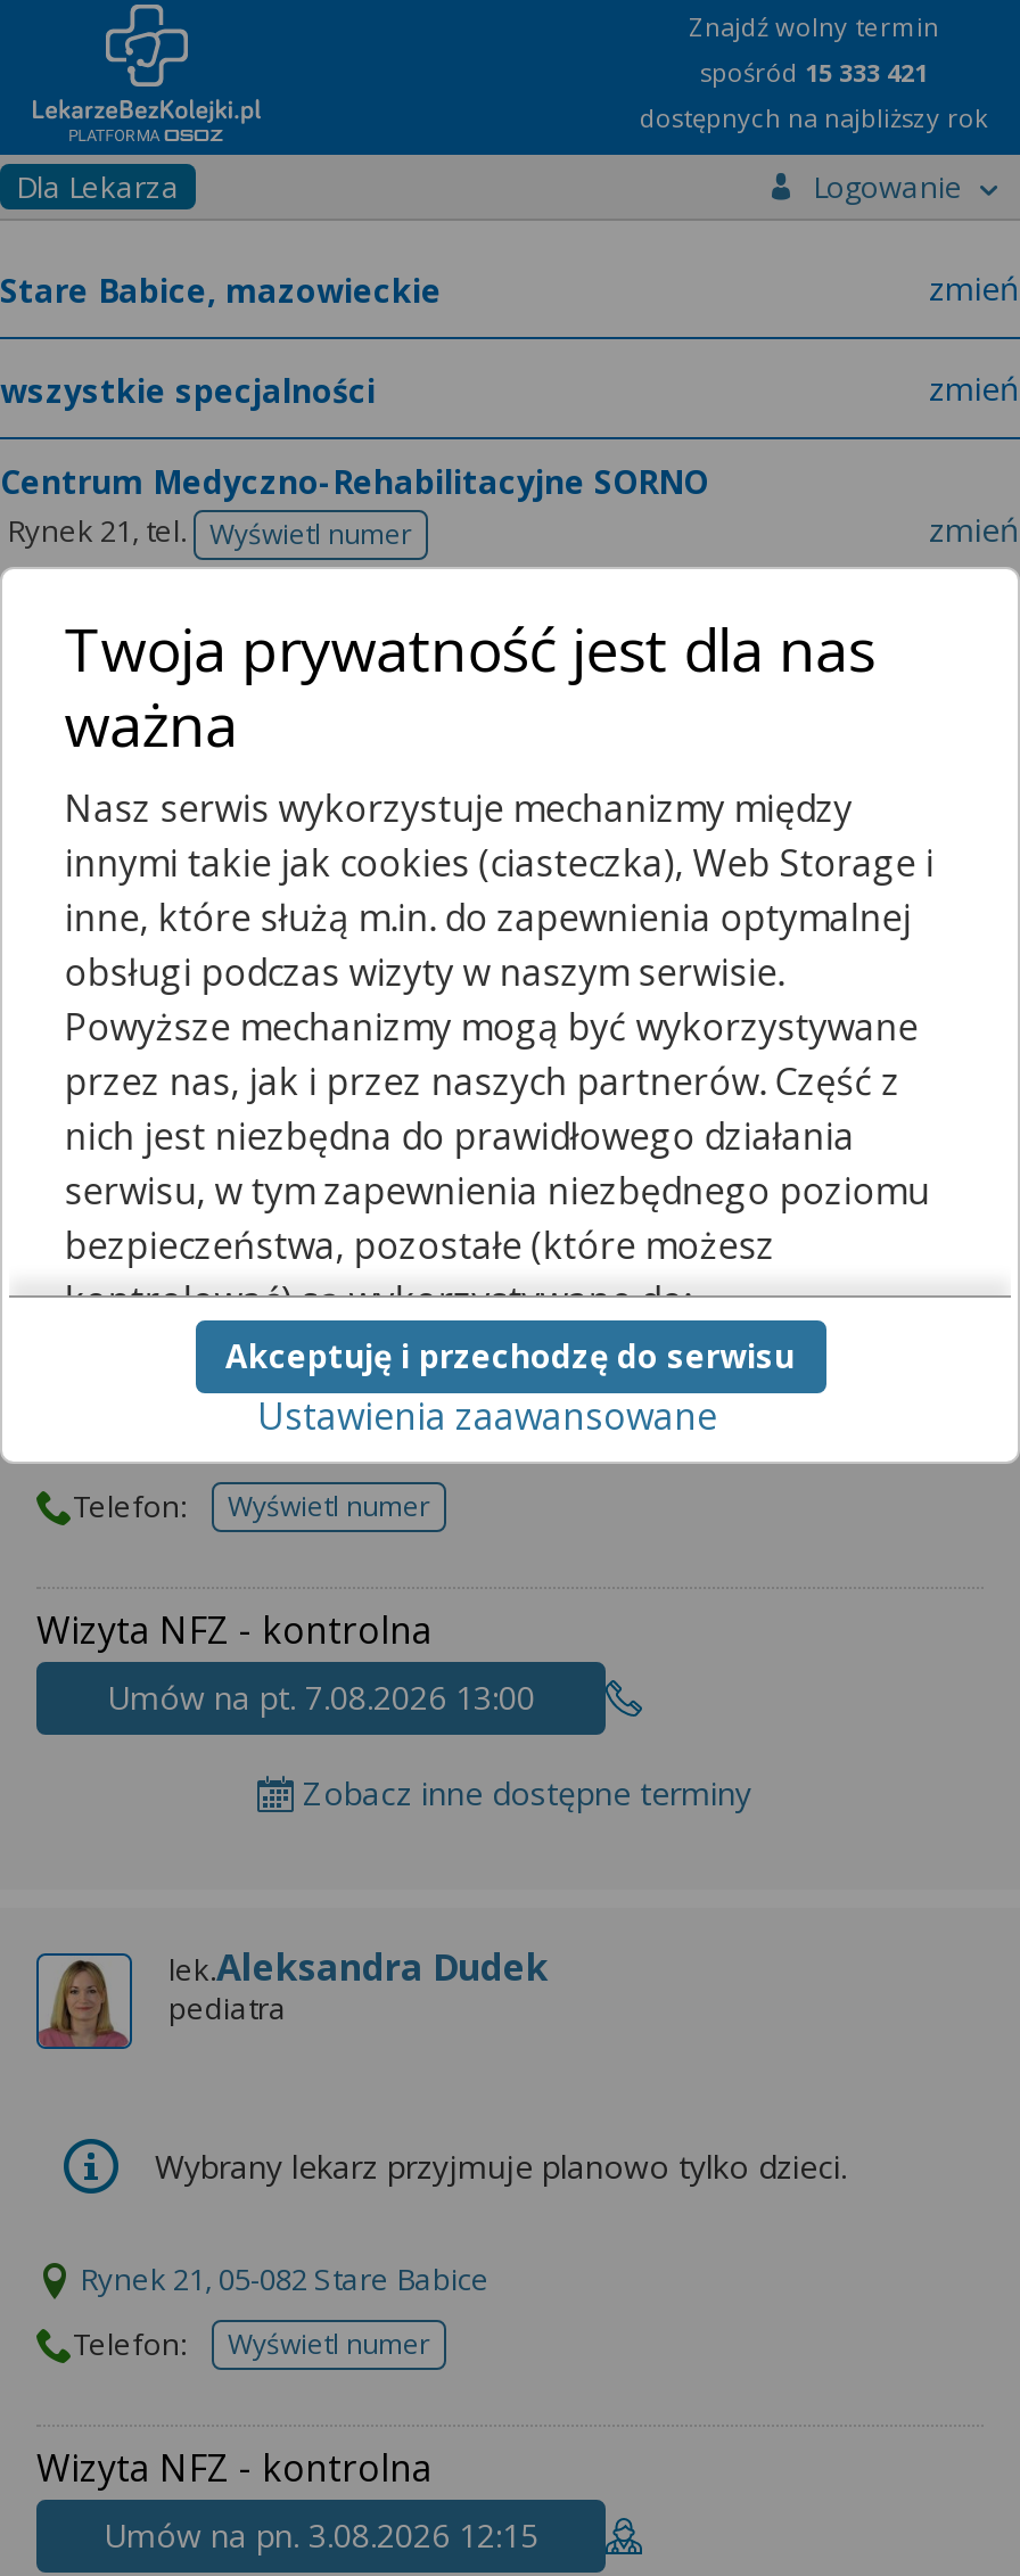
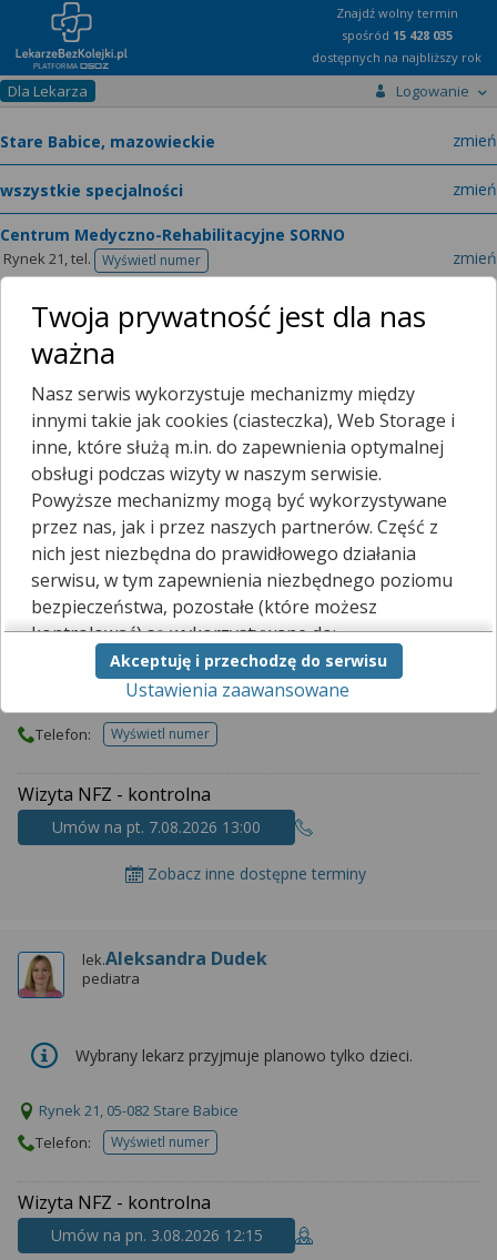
[700,55,928,89] spośród 15 333 421 -> [341,27,452,43] spośród 15 428 035

